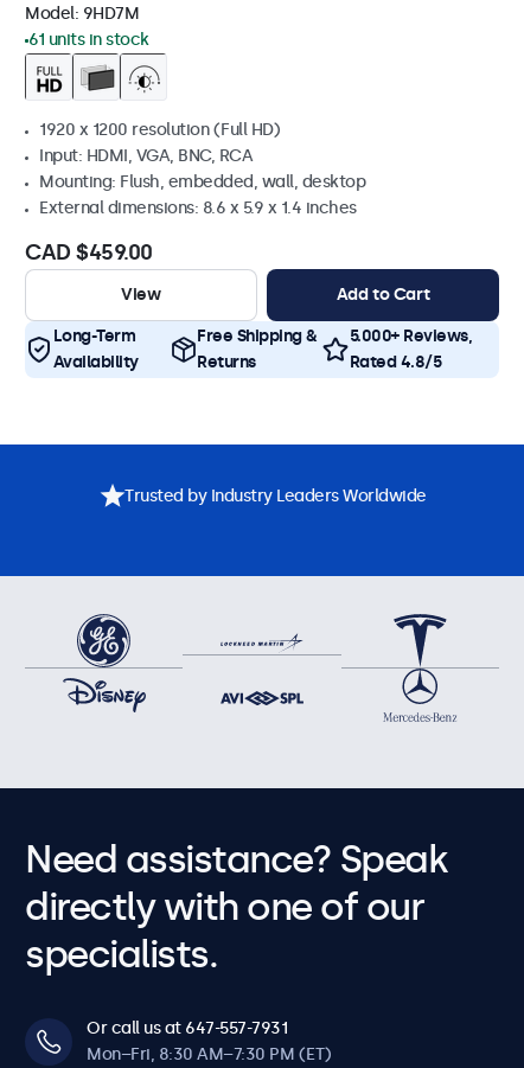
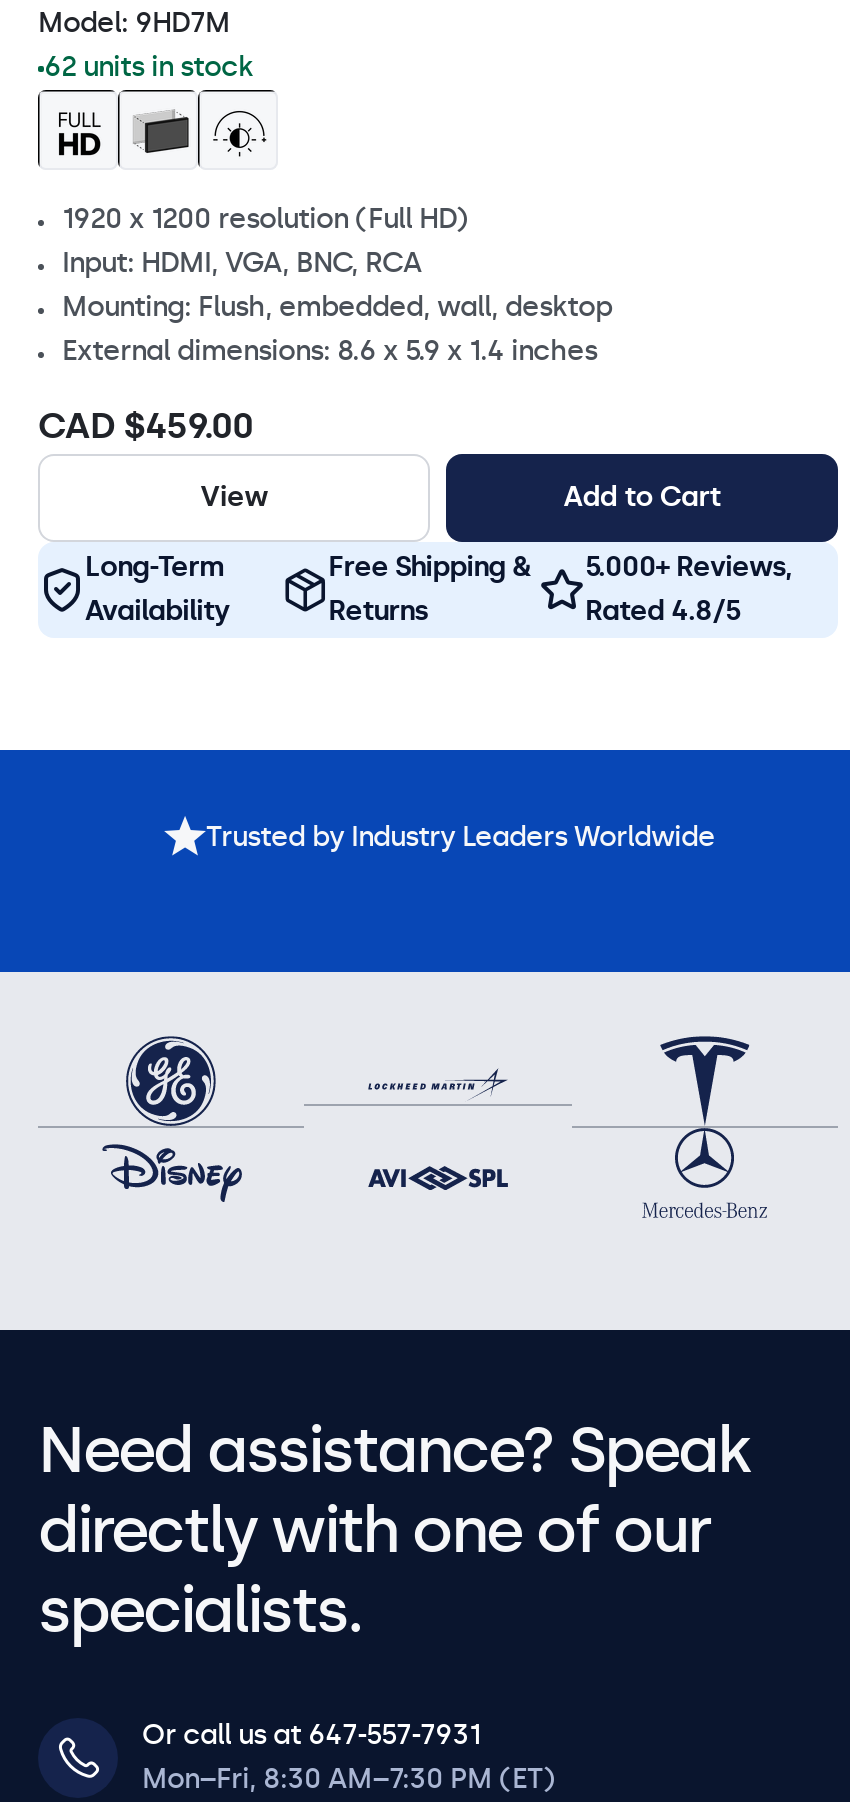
[28,30,149,50] 61 units in stock -> [44,50,253,84] 62 units in stock

